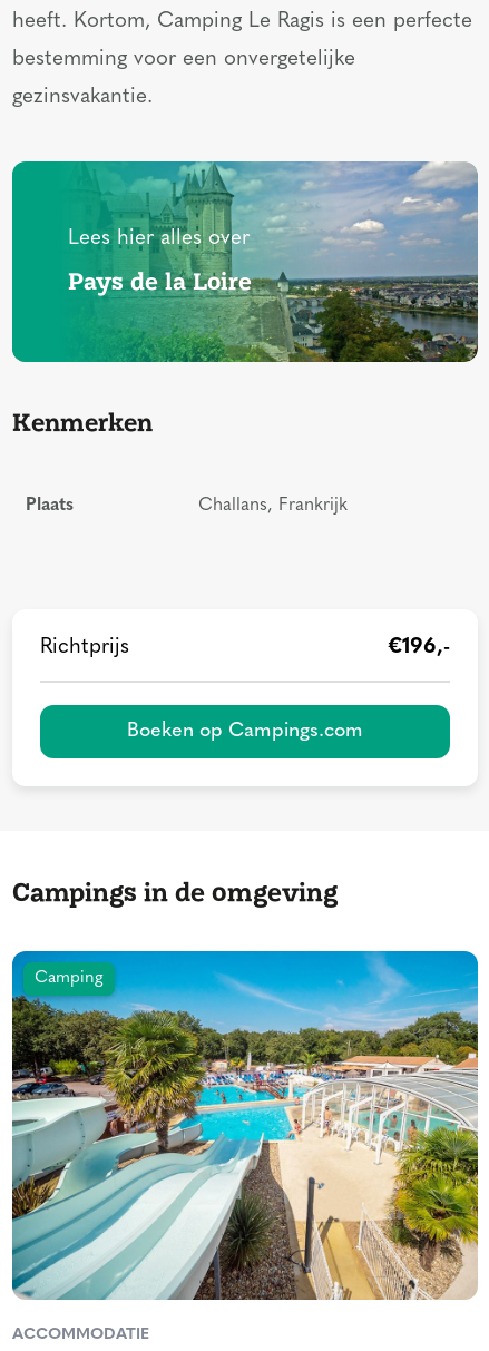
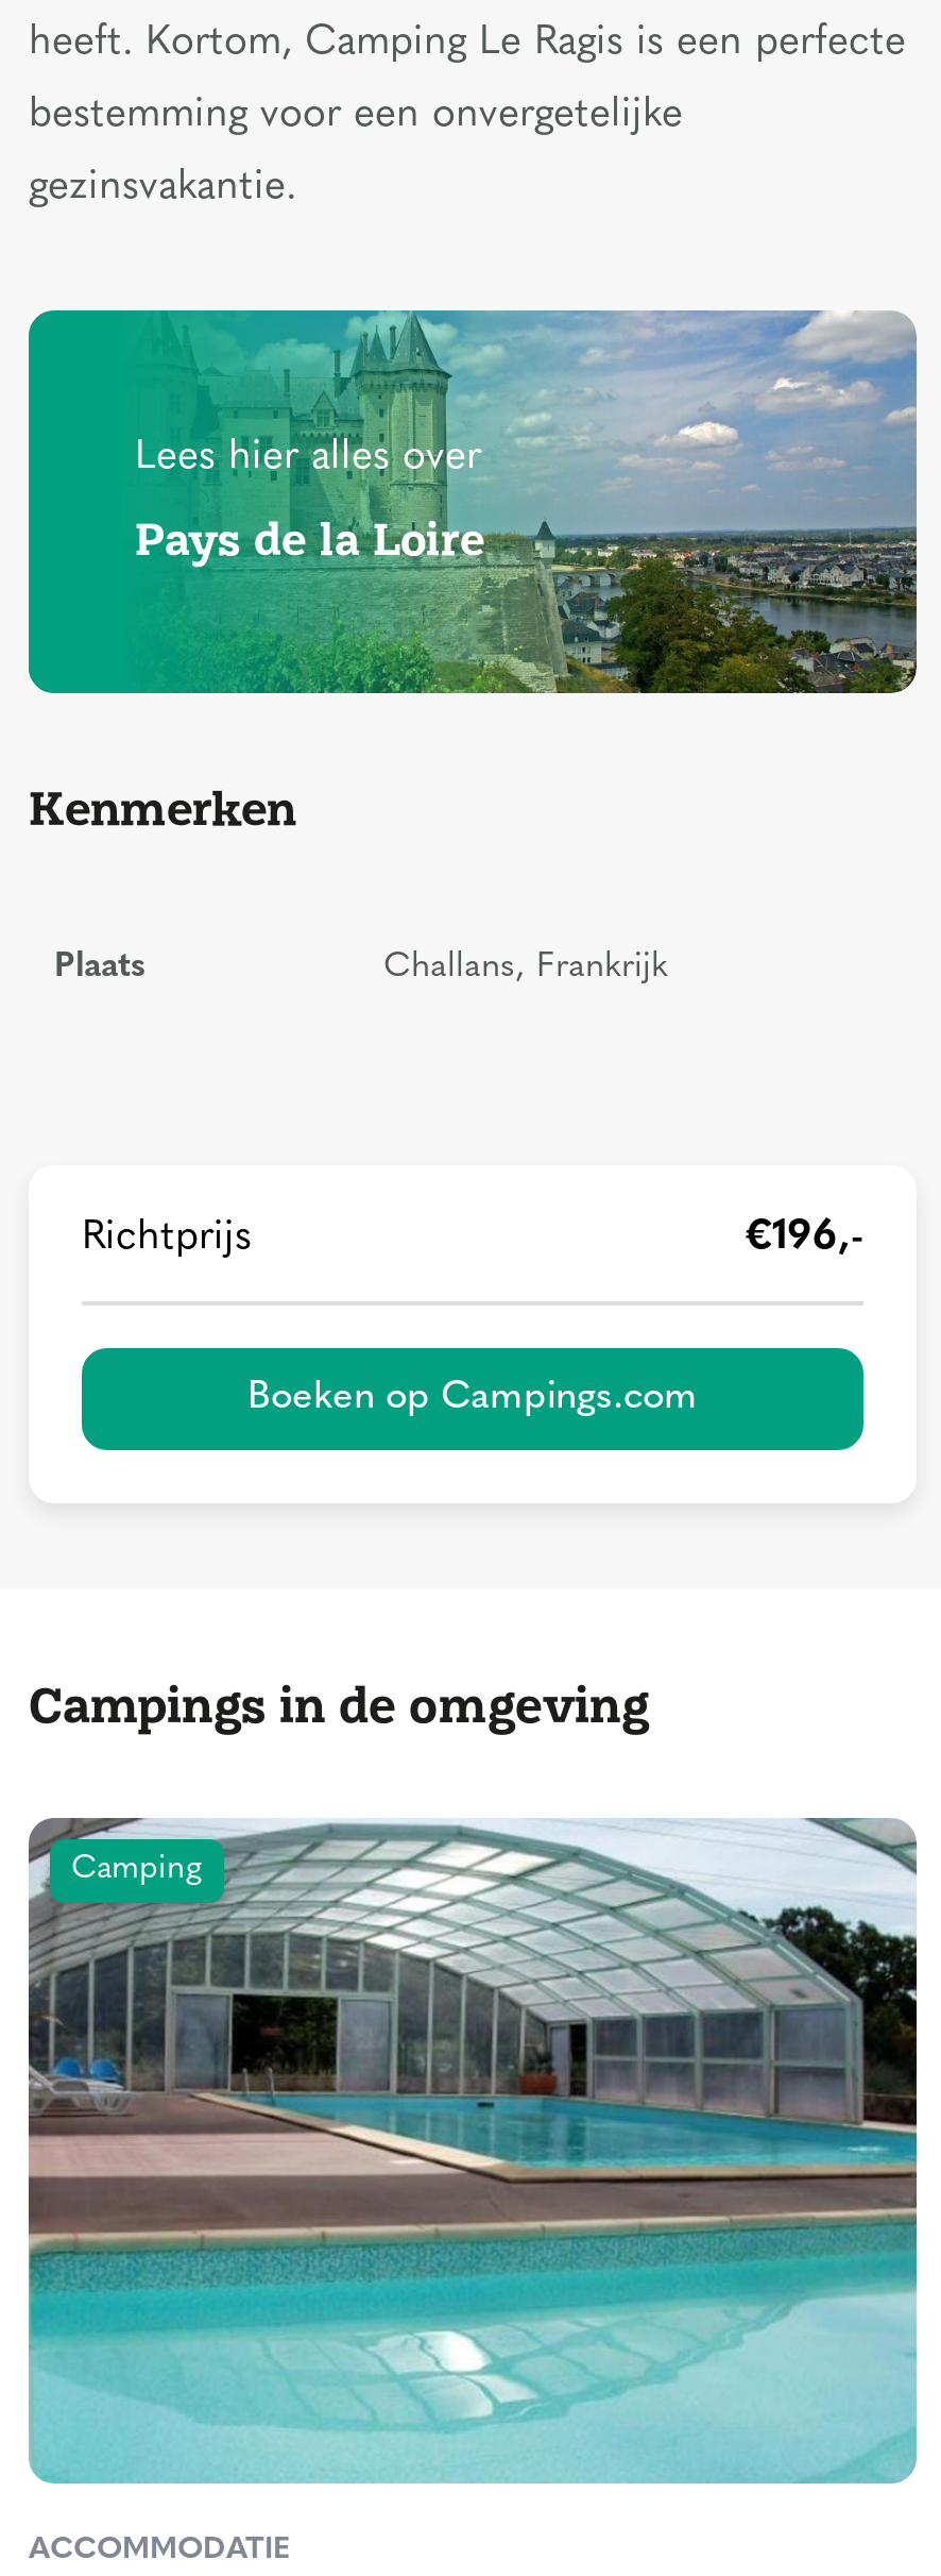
[11,950,479,1301] [image] -> [27,1816,919,2486] [image]

